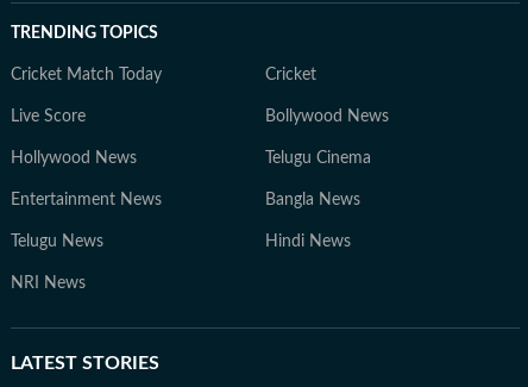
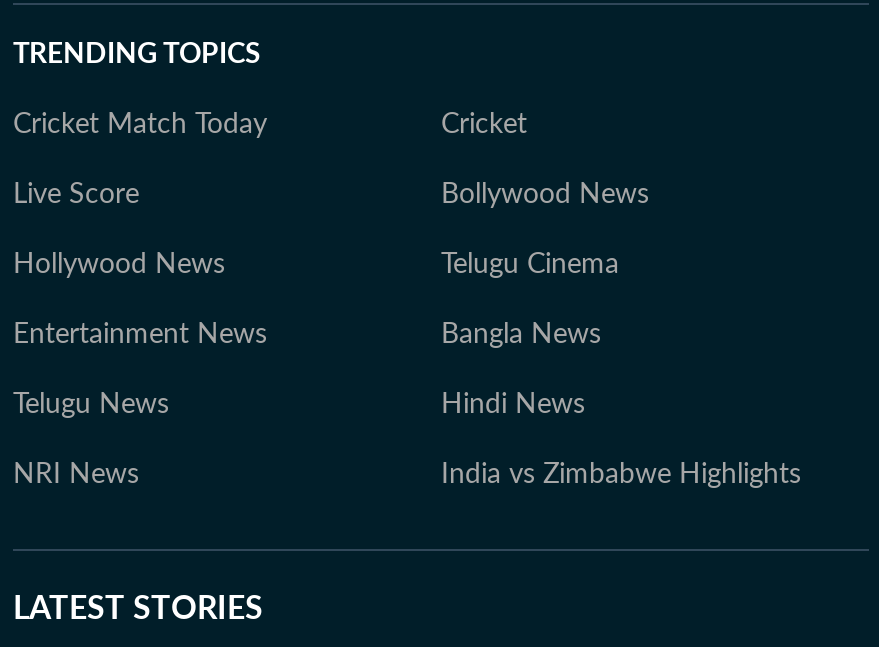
none -> [441,462,801,490] India vs Zimbabwe Highlights

